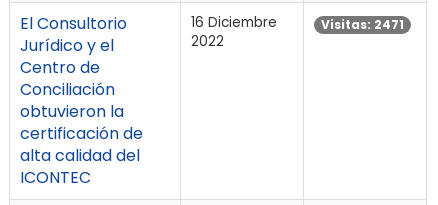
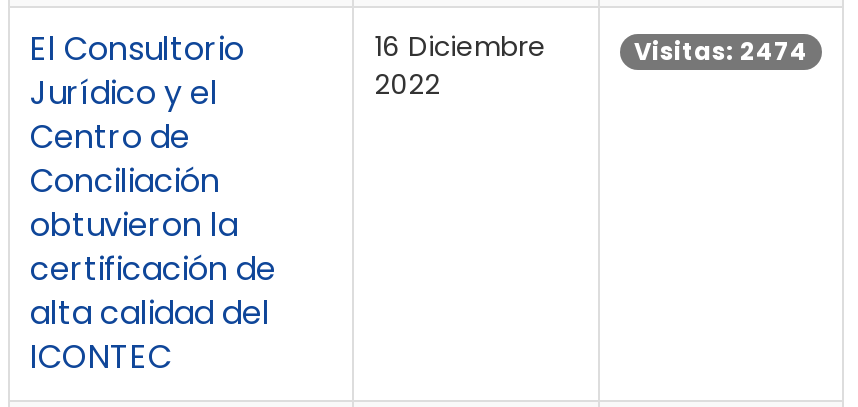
[321,16,404,33] Visitas: 2471 -> [634,33,808,67] Visitas: 2474

